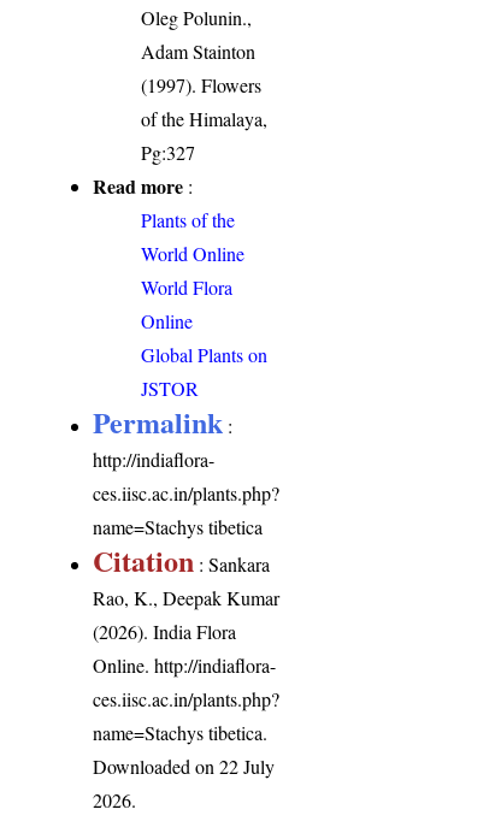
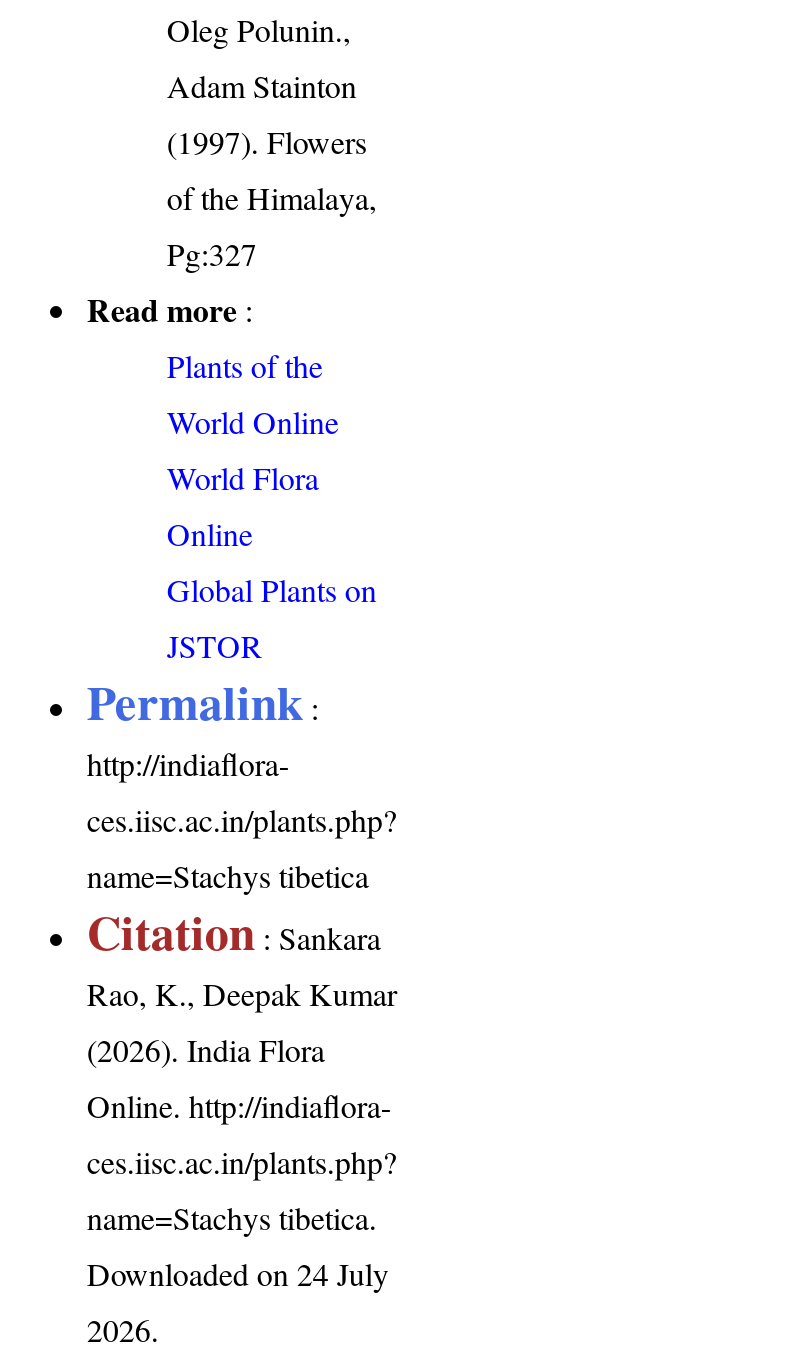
[93,754,275,779] Downloaded on 22 July -> [87,1253,389,1295] Downloaded on 24 July

